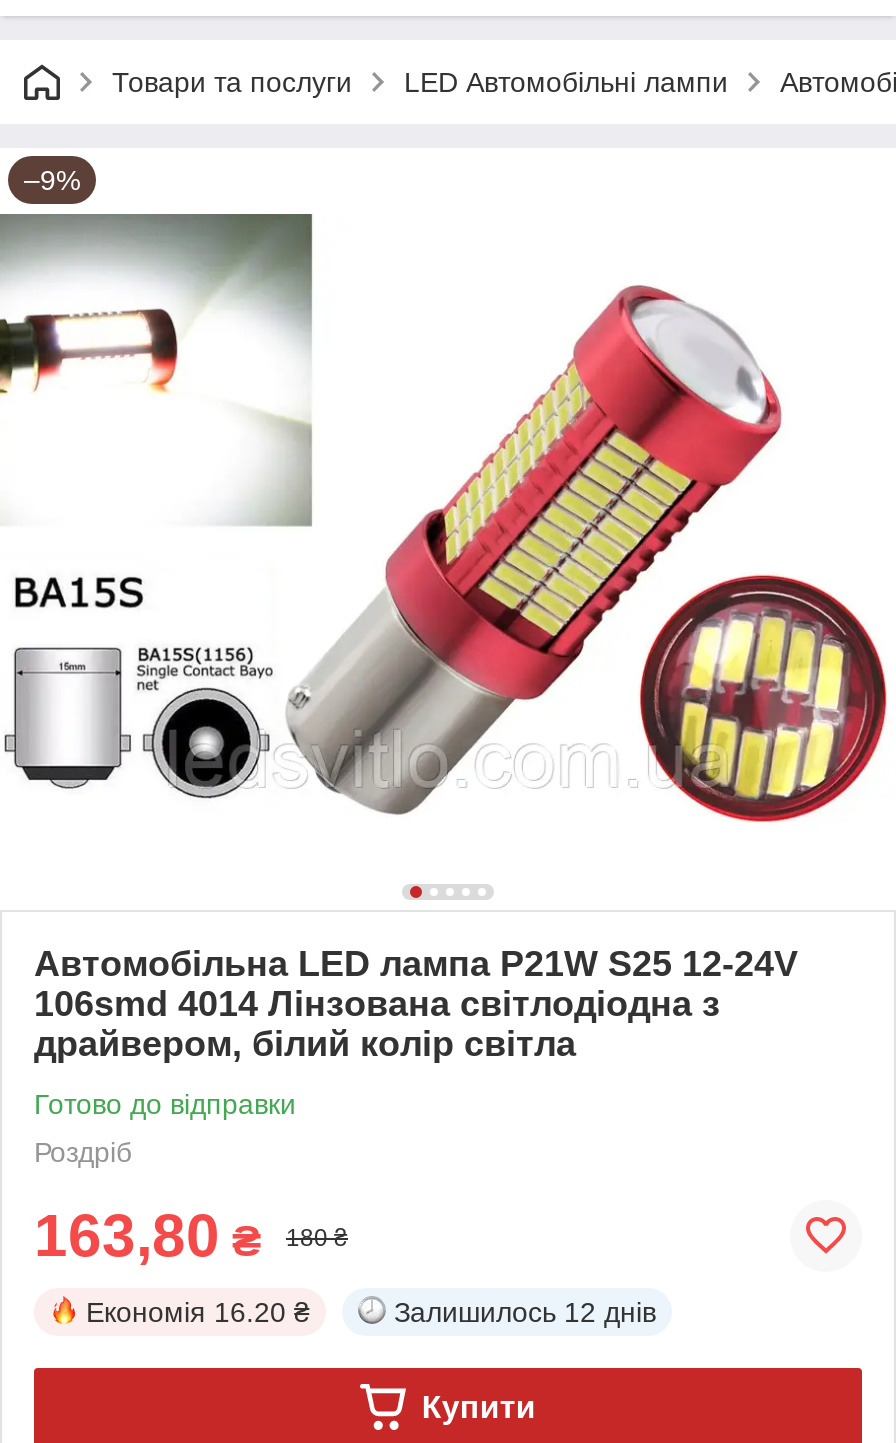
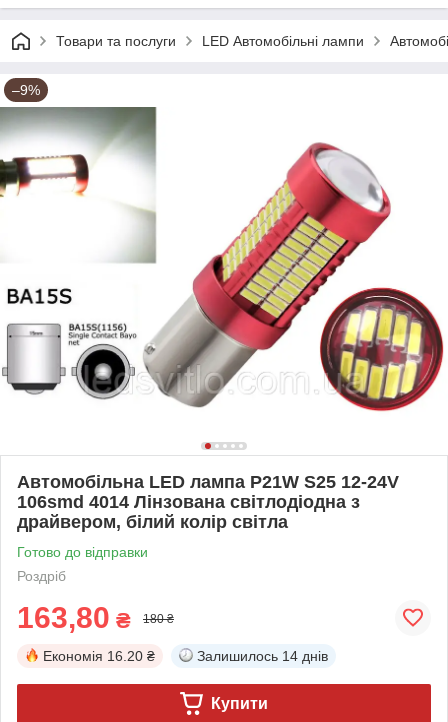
[394,1296,656,1328] Залишилось 12 днів -> [197,648,328,664] Залишилось 14 днів

